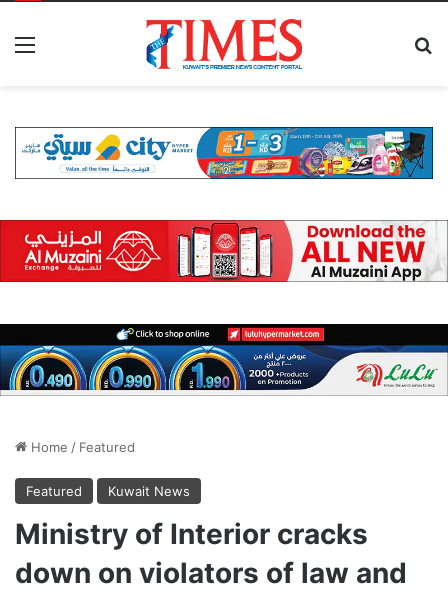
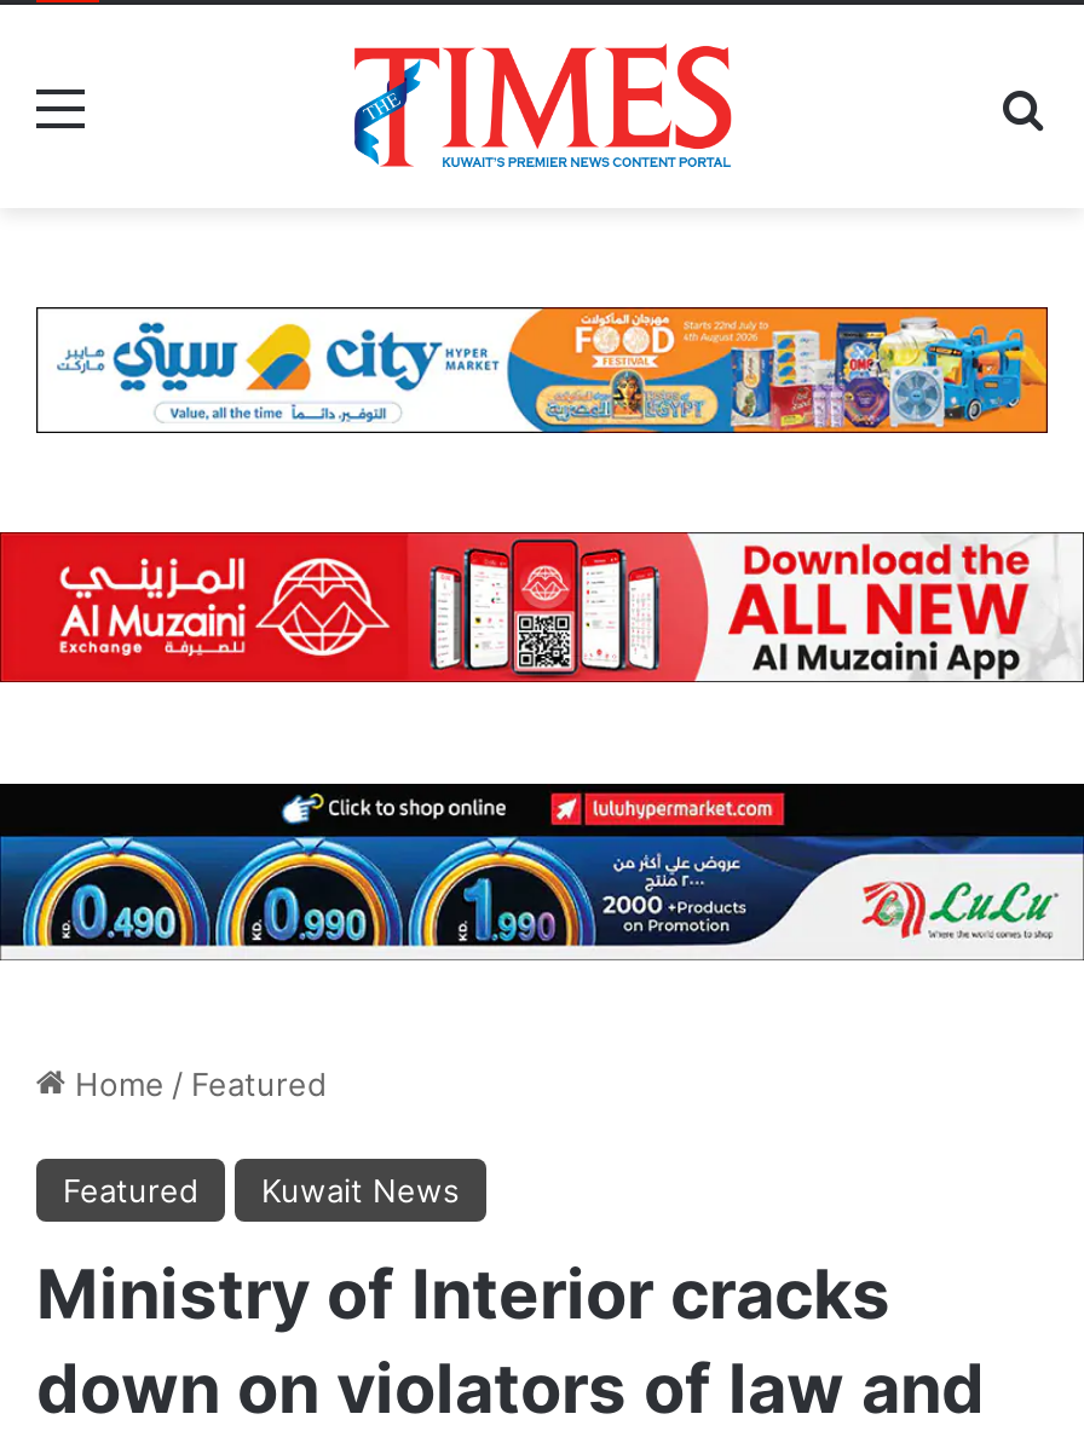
[38,126,434,180] [image] -> [99,305,1050,435] [image]

